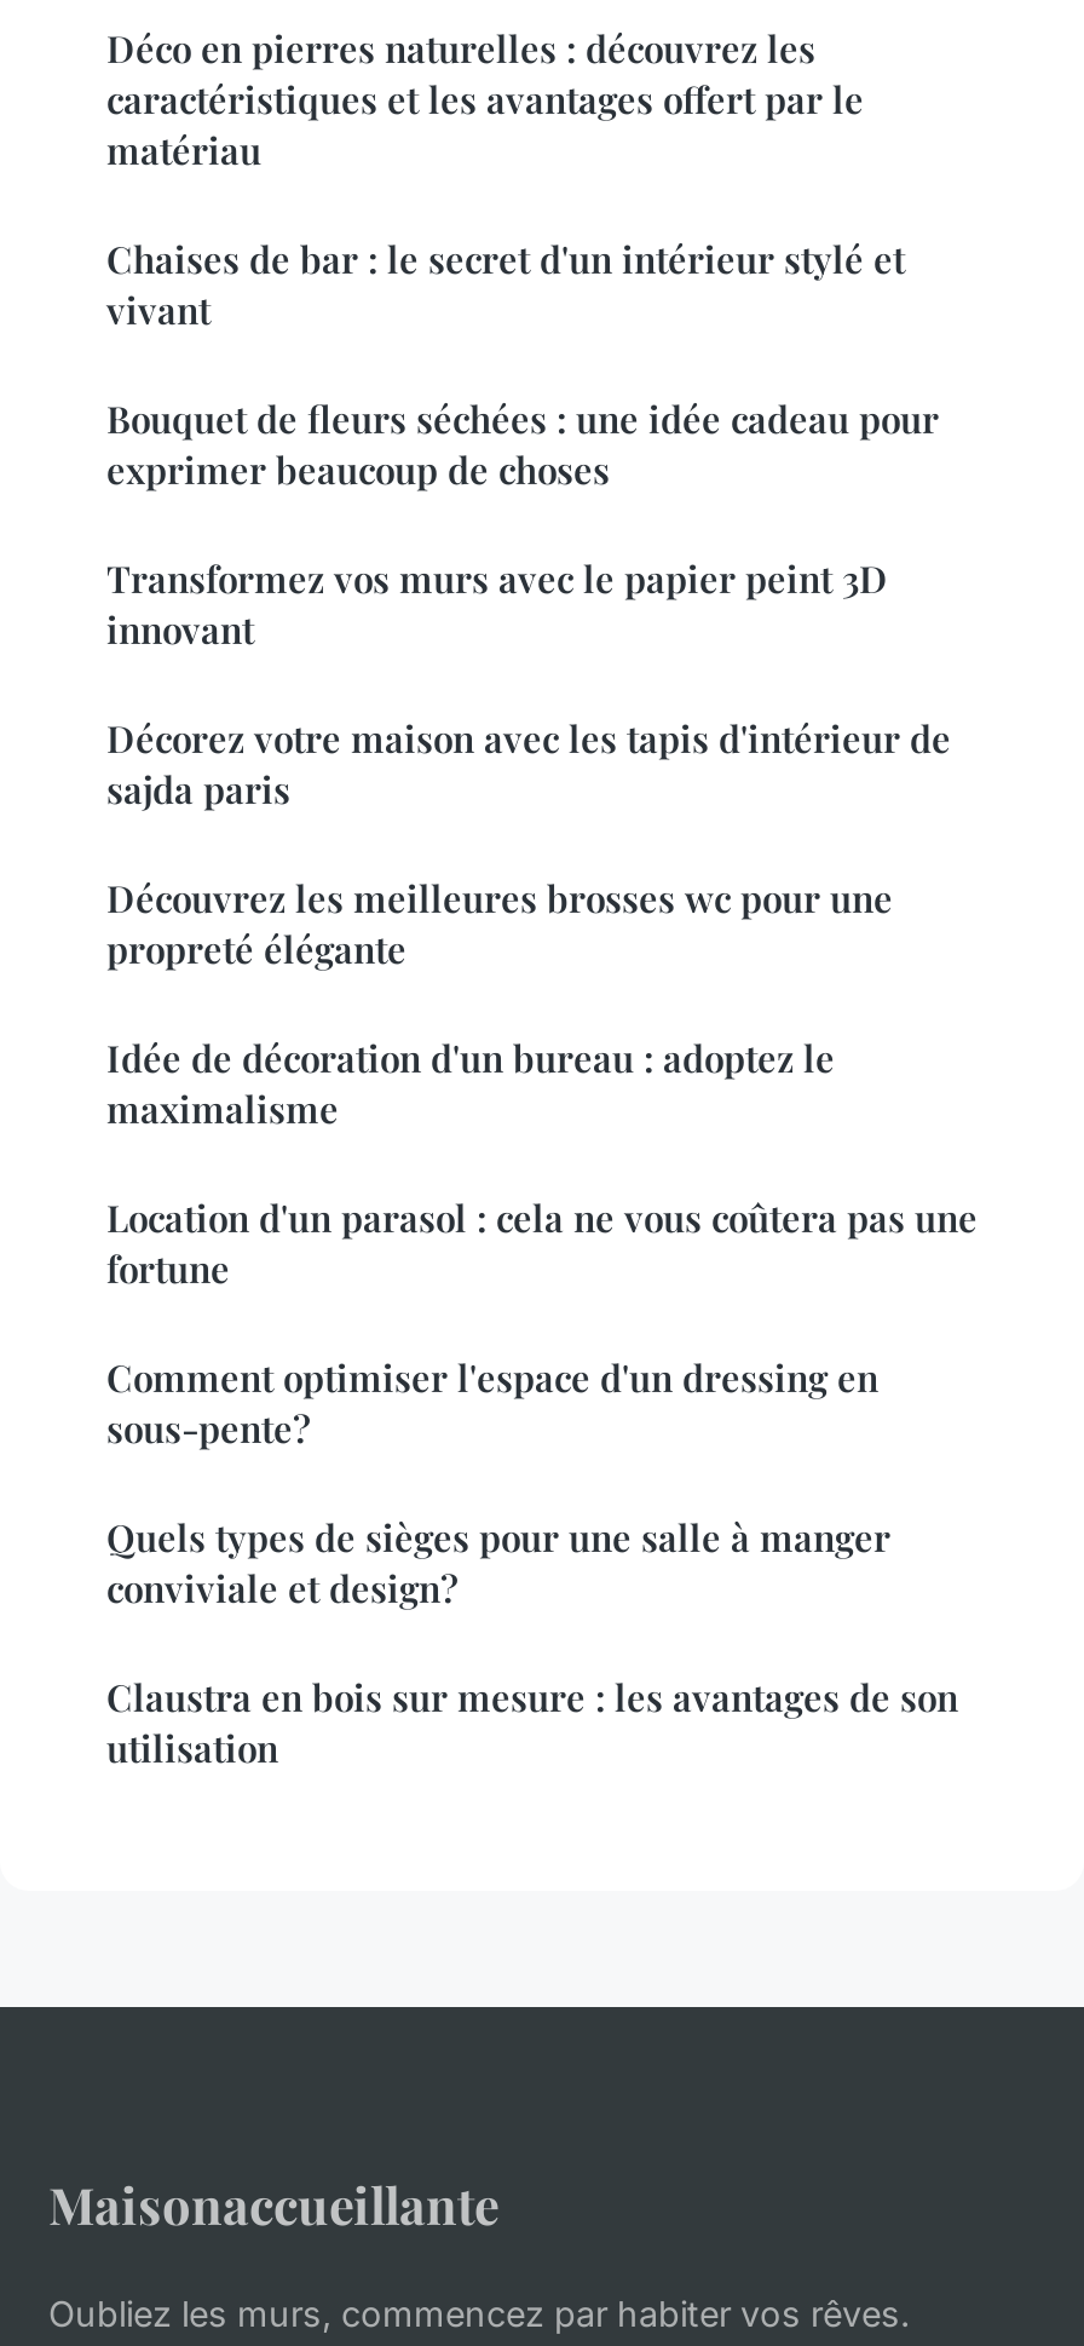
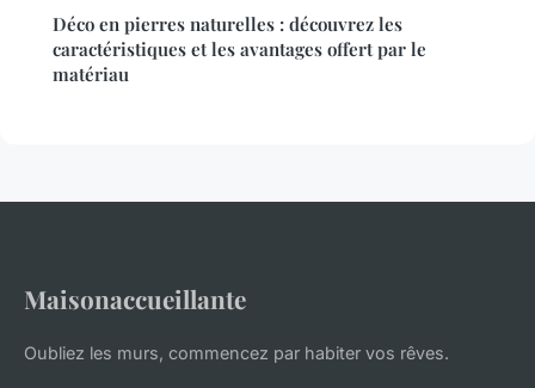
[106,234,978,1771] Chaises de bar : le secret d'un intérieur stylé et | vivant | Bouquet de fleurs séchées : une idée cadeau pour | exprimer beaucoup de choses | Transformez vos murs avec le papier peint 3D | innovant | Décorez votre maison avec les tapis d'intérieur de | sajda paris | Découvrez les meilleures brosses wc pour une | propreté élégante | Idée de décoration d'un bureau : adoptez le | maximalisme | Location d'un parasol : cela ne vous coûtera pas une | fortune | Comment optimiser l'espace d'un dressing en | sous-pente? | Quels types de sièges pour une salle à manger | conviviale et design? | Claustra en bois sur mesure : les avantages de son | utilisation -> none

